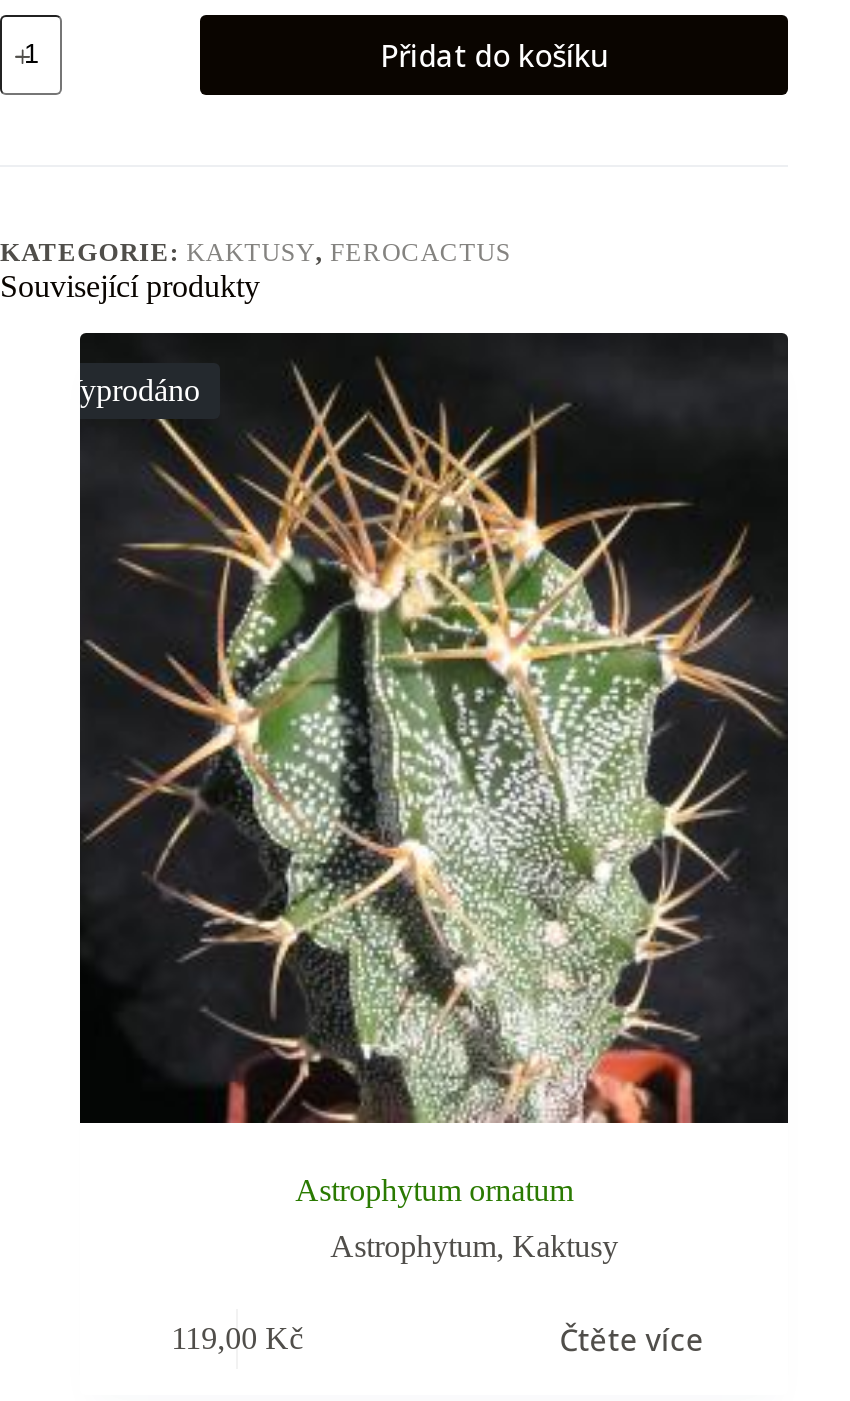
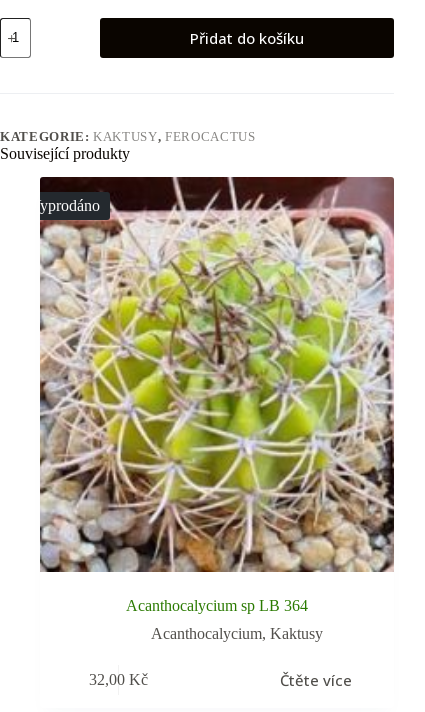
[78,331,790,1206] [image] | Astrophytum ornatum -> [39,176,395,614] [image] | Acanthocalycium sp LB 364
[330,1228,618,1262] Astrophytum, Kaktusy -> [151,625,323,642] Acanthocalycium, Kaktusy
[171,1321,303,1355] 119,00 Kč -> [89,671,148,688] 32,00 Kč

